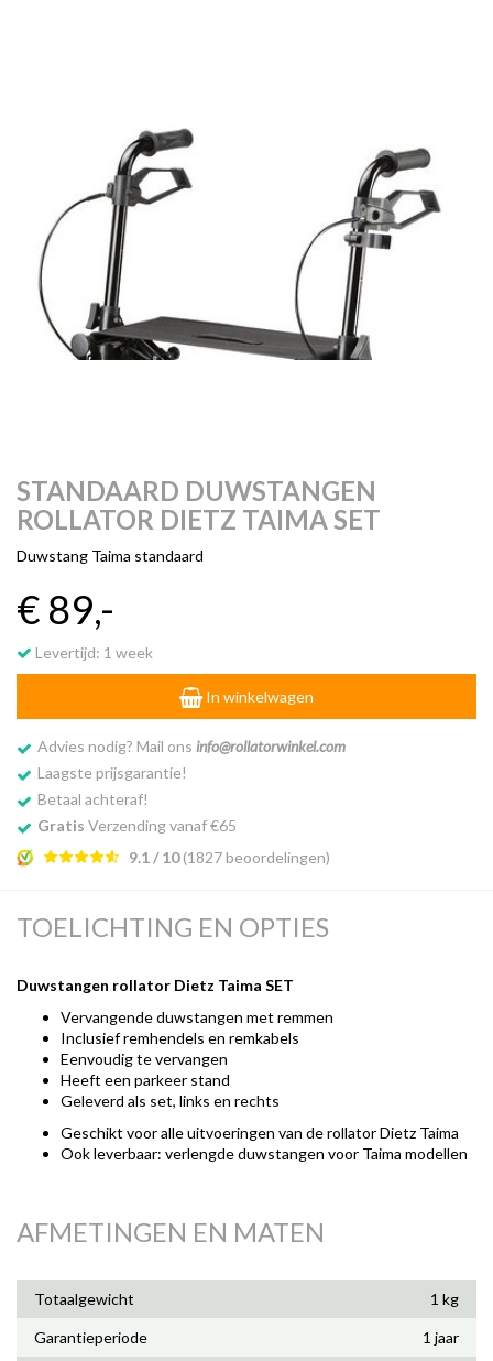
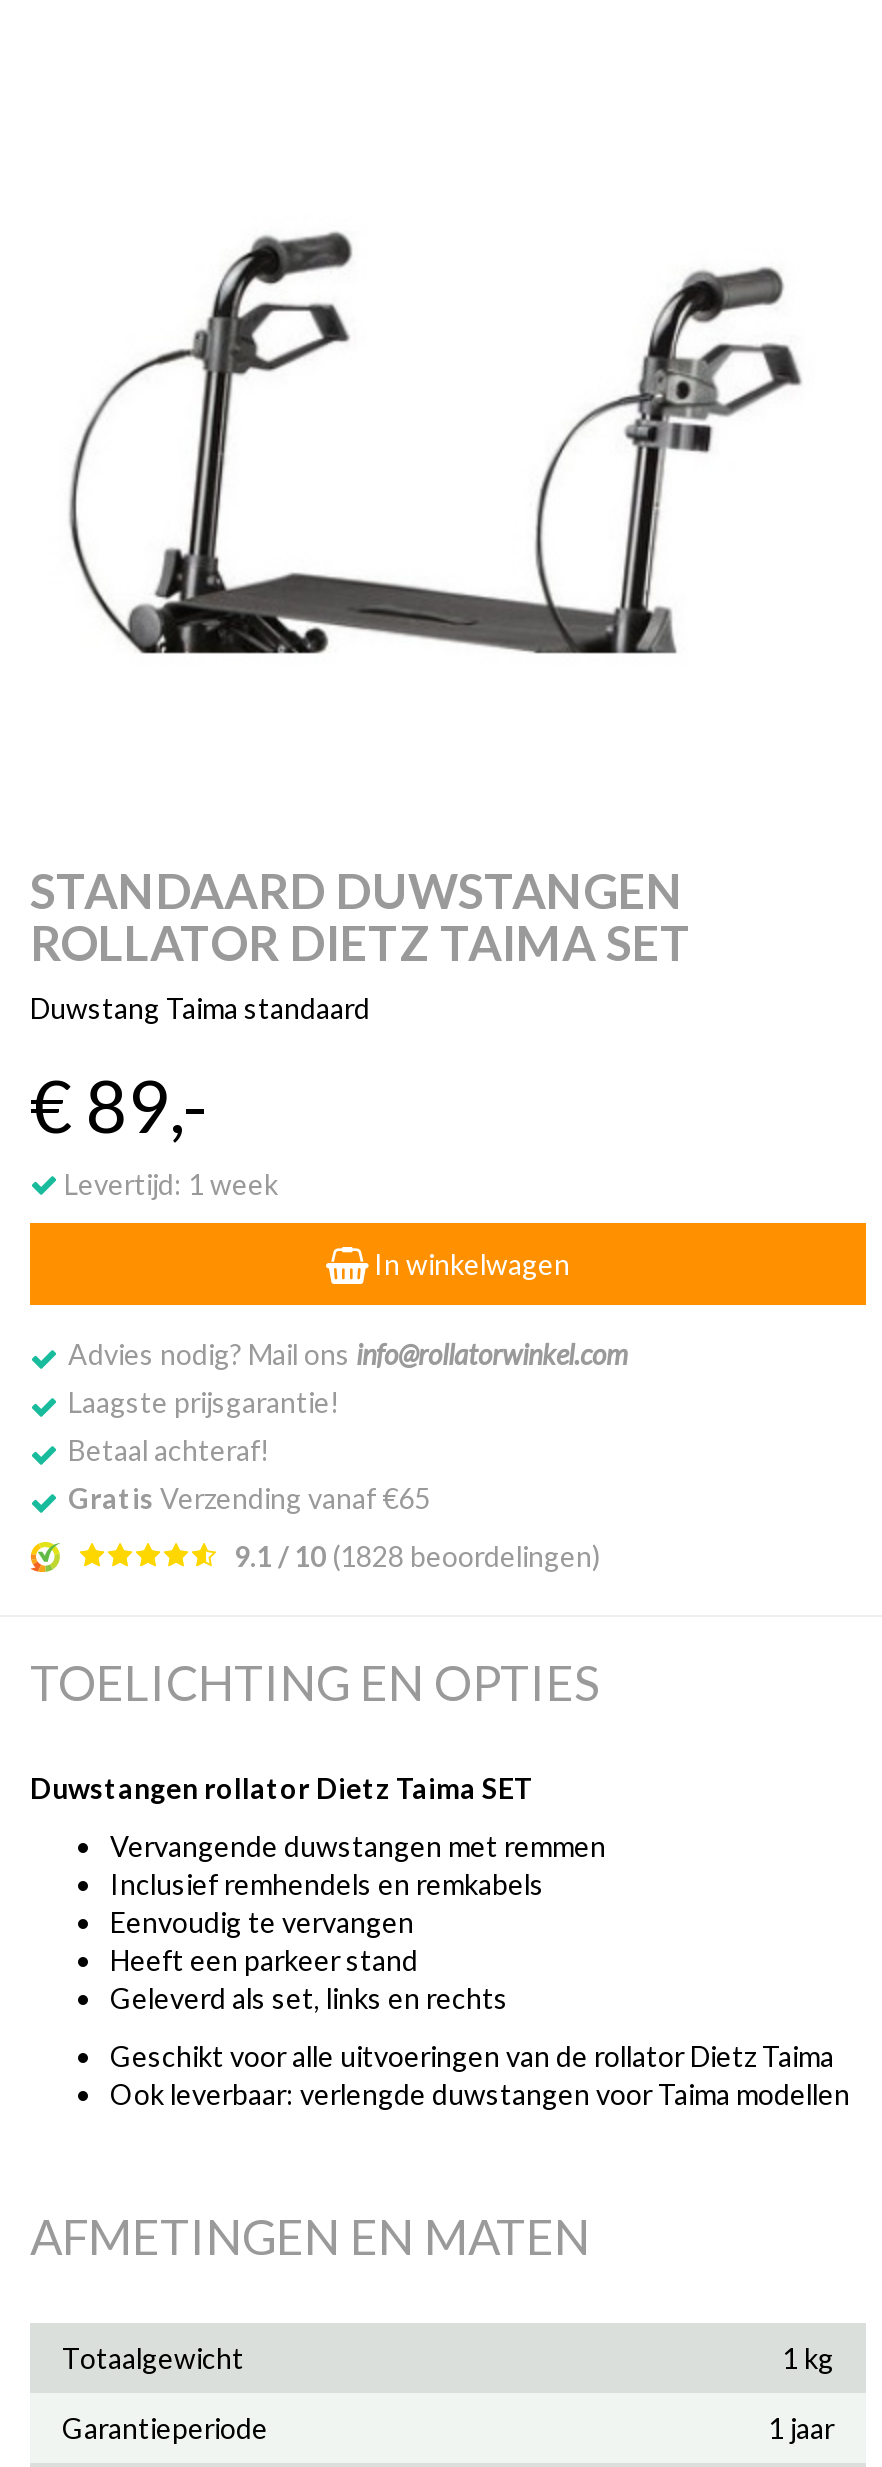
[129,848,330,867] 9.1 / 10 (1827 beoordelingen) -> [234,1539,600,1573] 9.1 / 10 (1828 beoordelingen)

